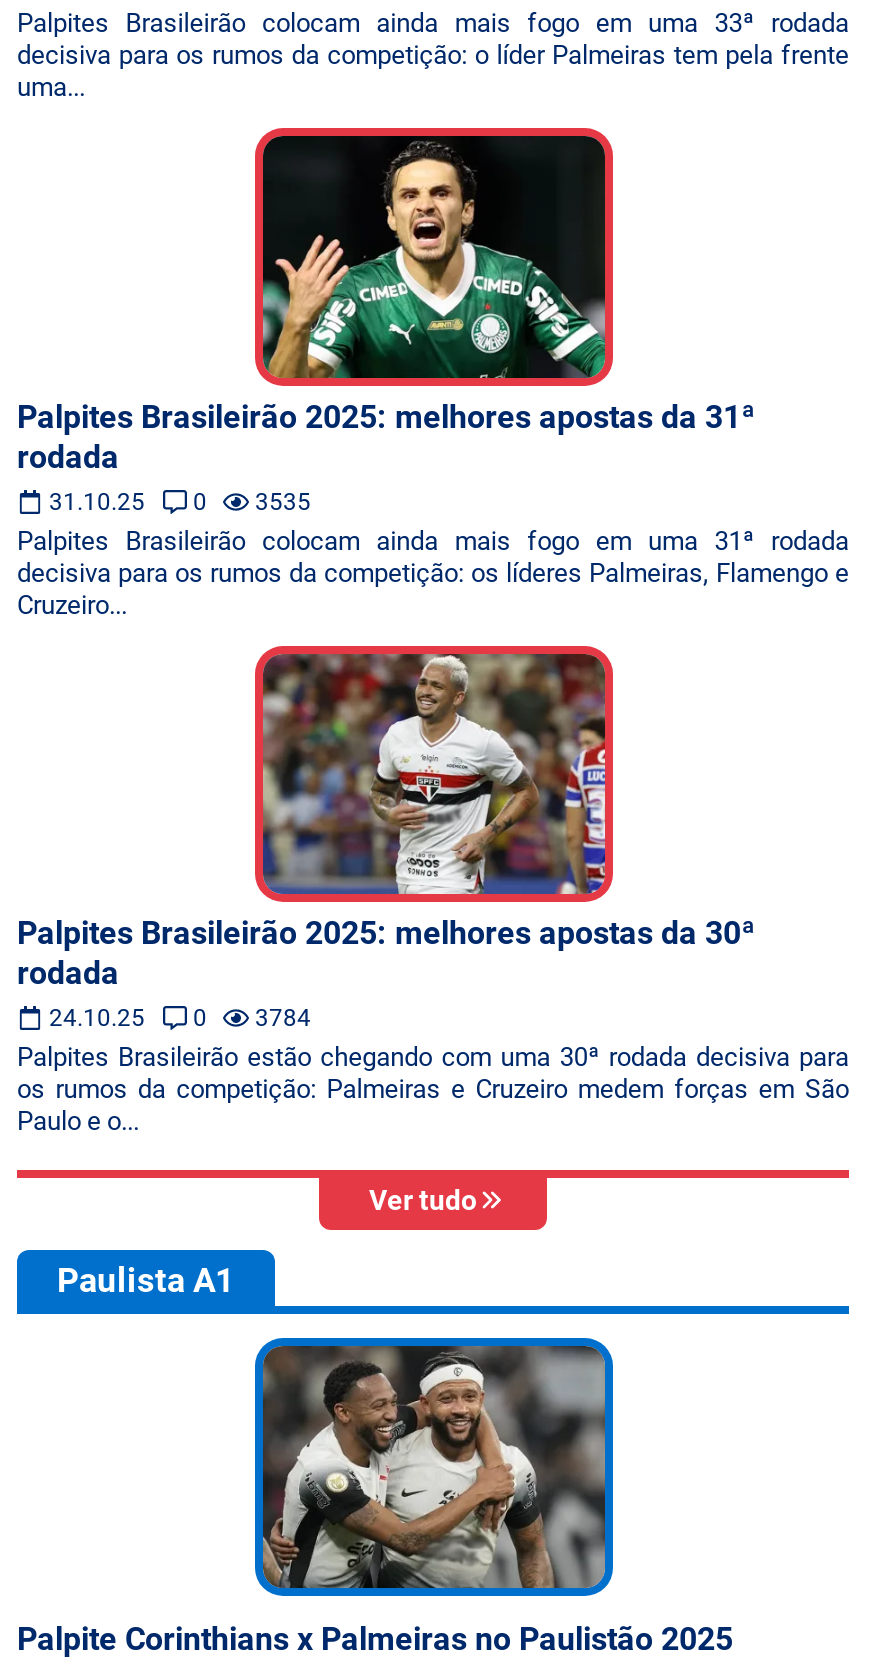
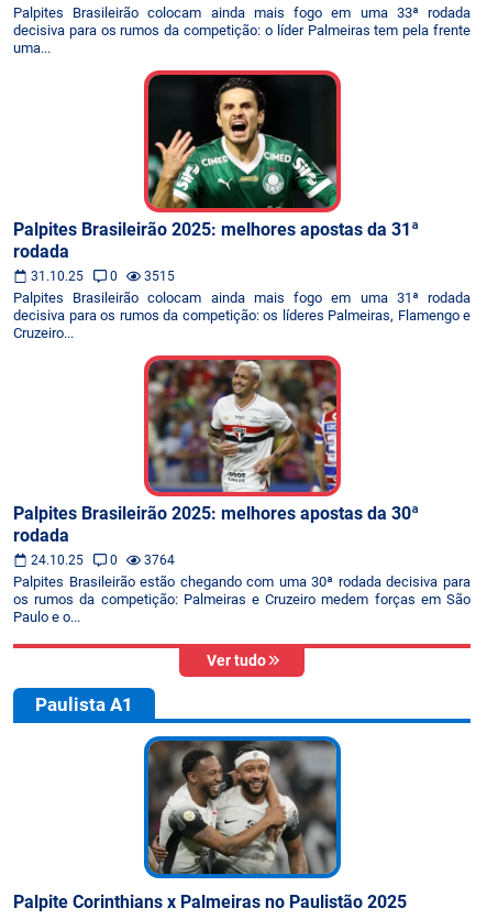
[49,488,311,516] 31.10.25 0 3535 -> [31,268,175,284] 31.10.25 0 3515
[49,1005,311,1033] 24.10.25 0 3784 -> [31,553,175,568] 24.10.25 0 3764

